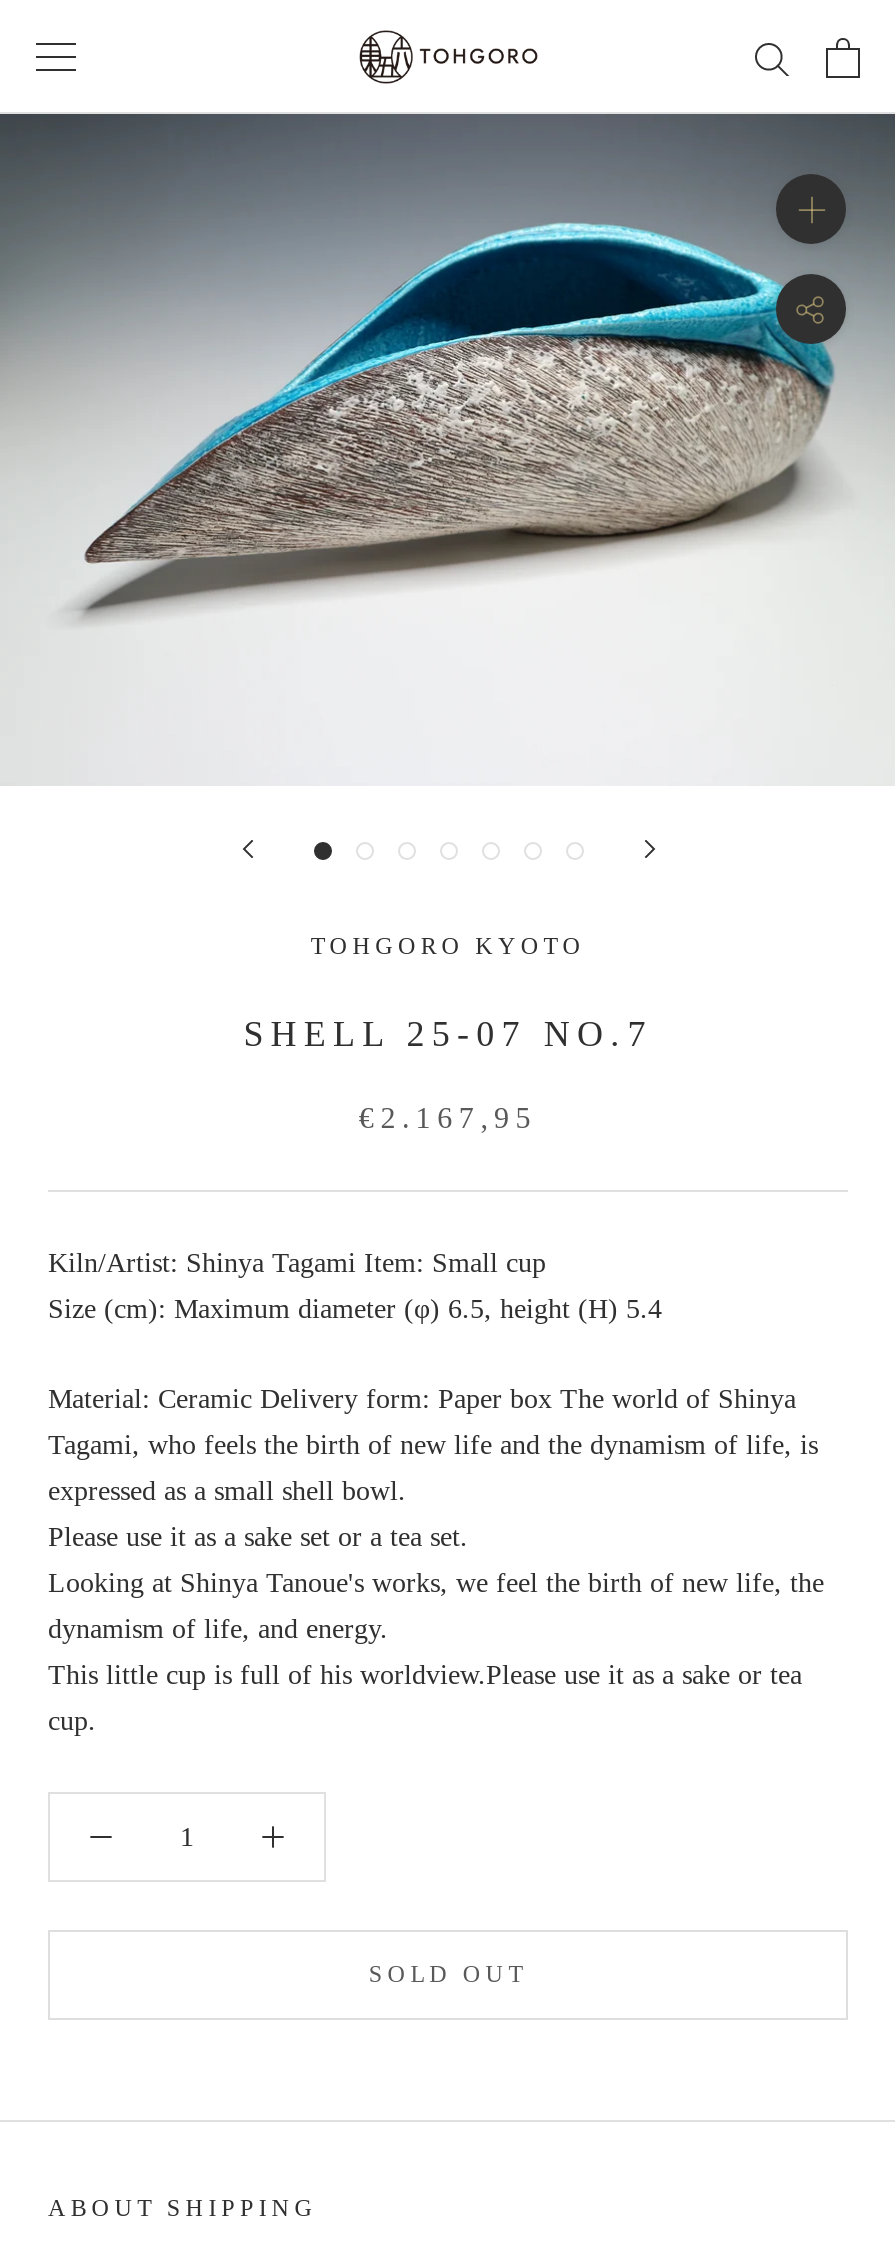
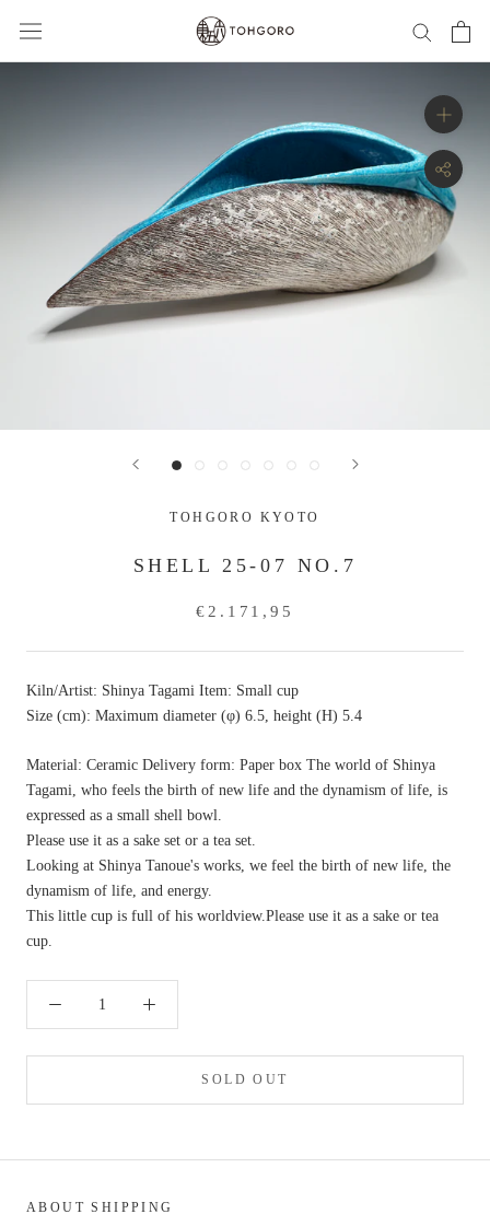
[359,1102,537,1134] €2.167,95 -> [196,603,294,620] €2.171,95

